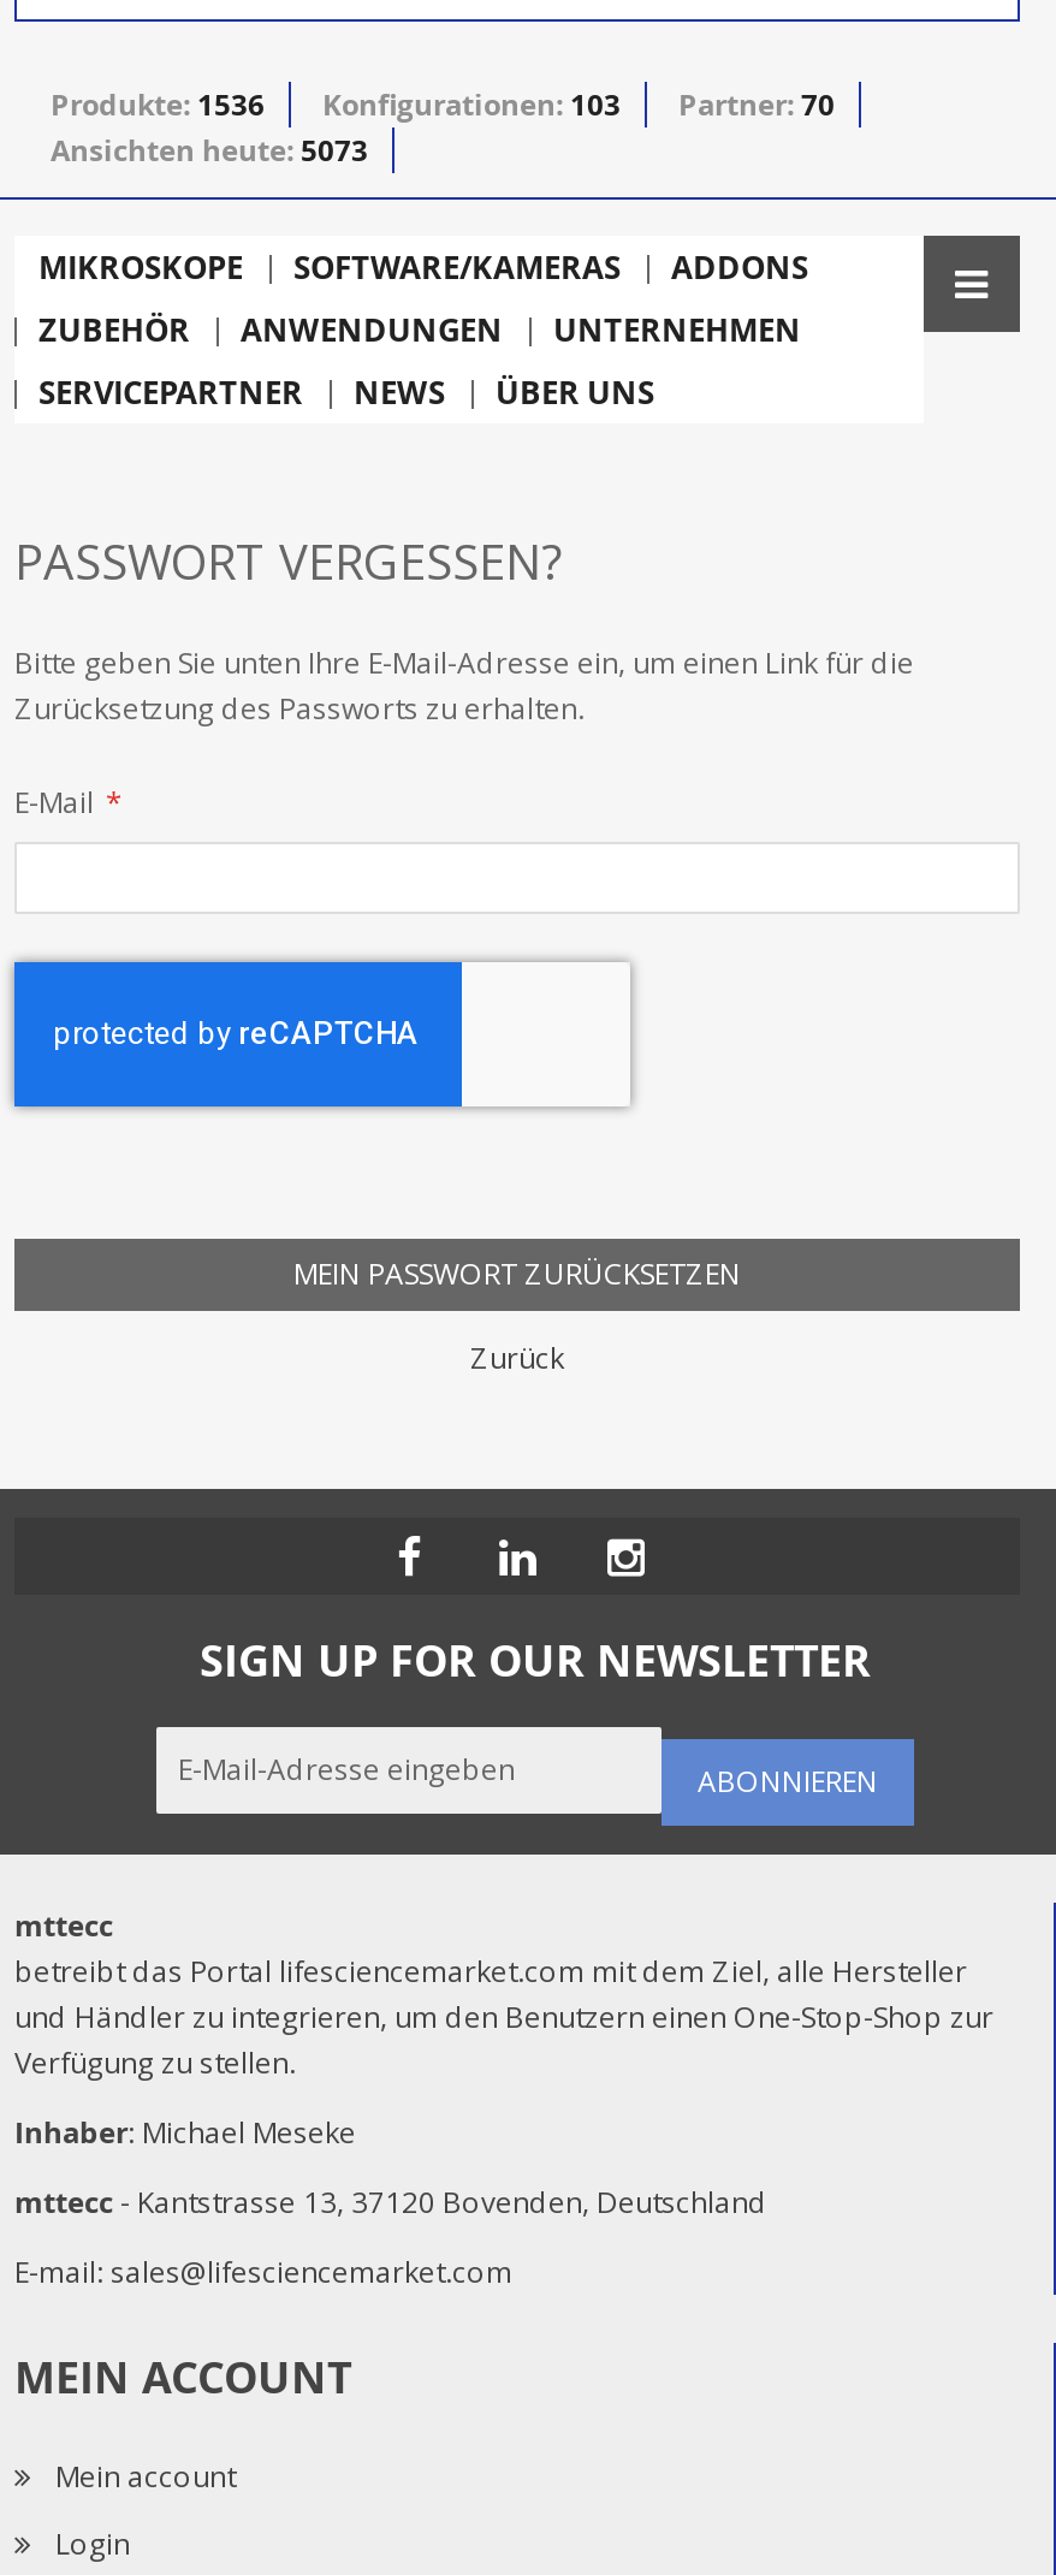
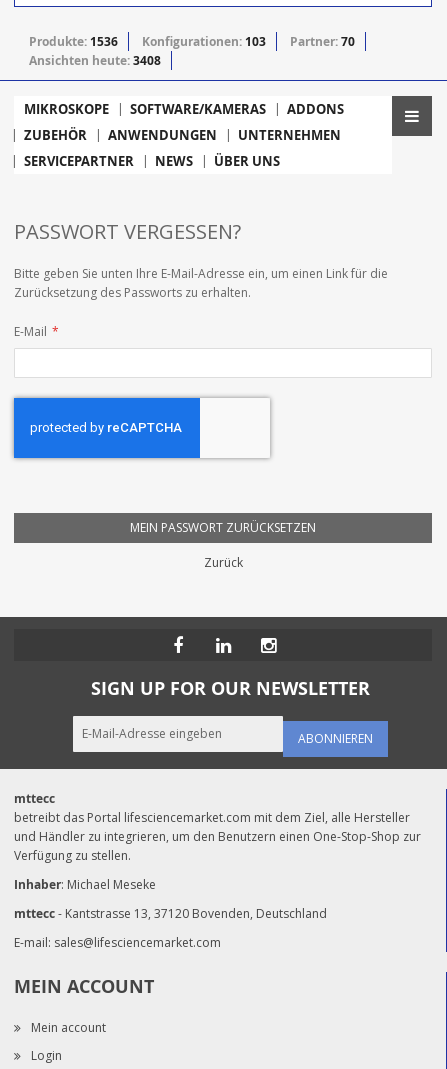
[51,129,368,170] Ansichten heute: 5073 -> [29,52,161,69] Ansichten heute: 3408

